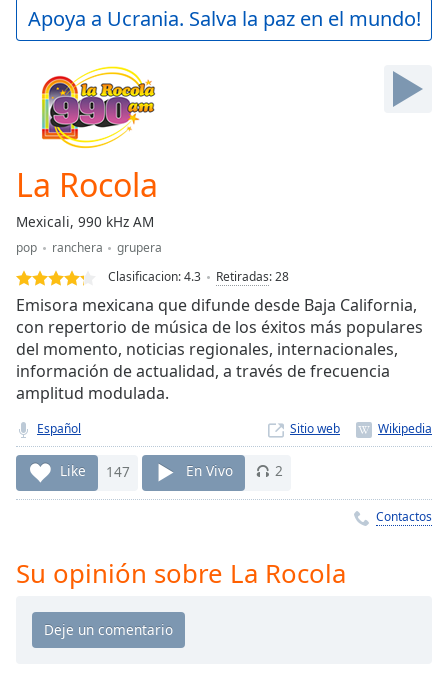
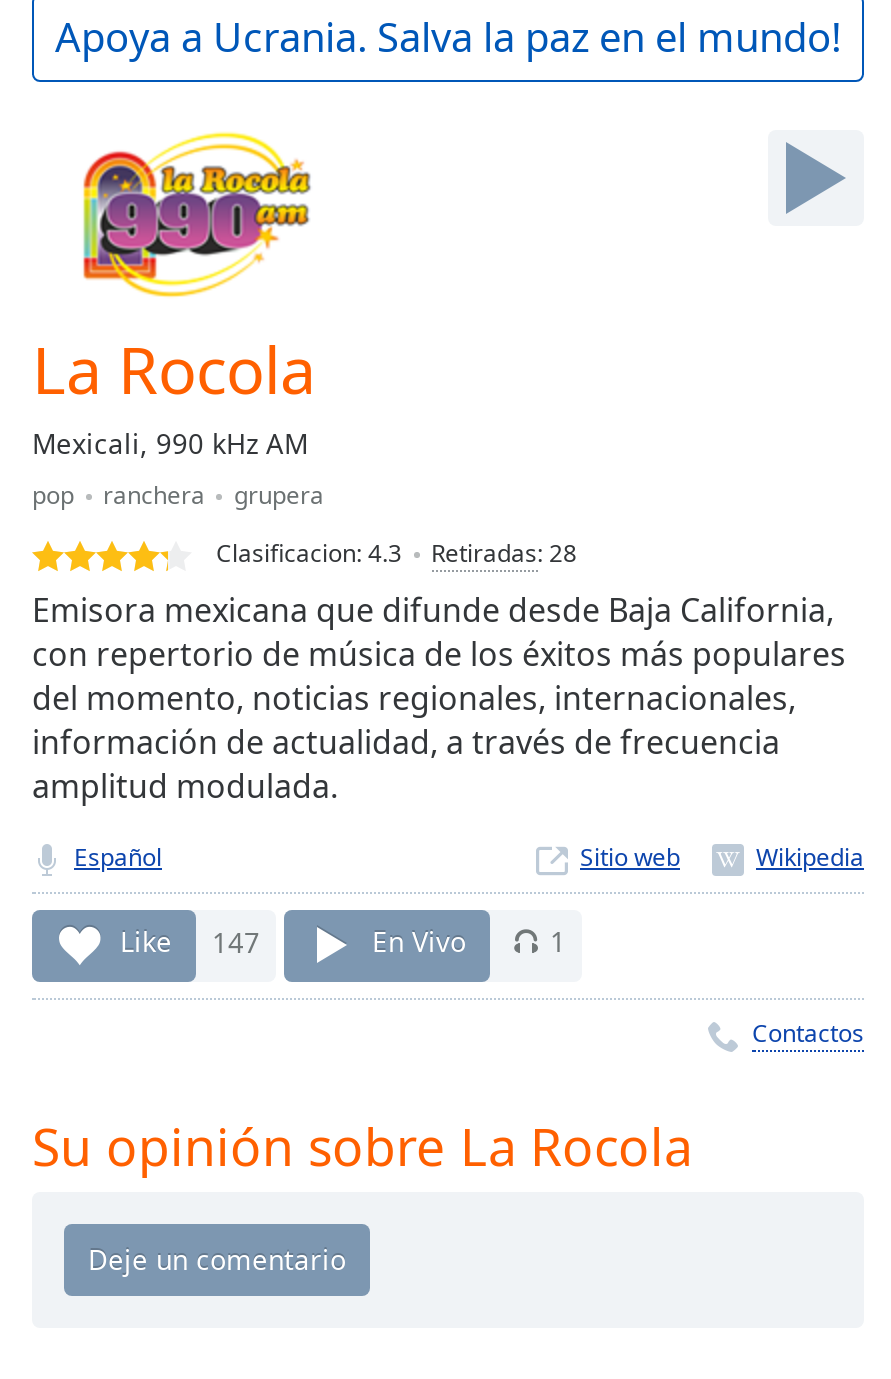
[275,461,283,480] 2 -> [550,923,566,961] 1

